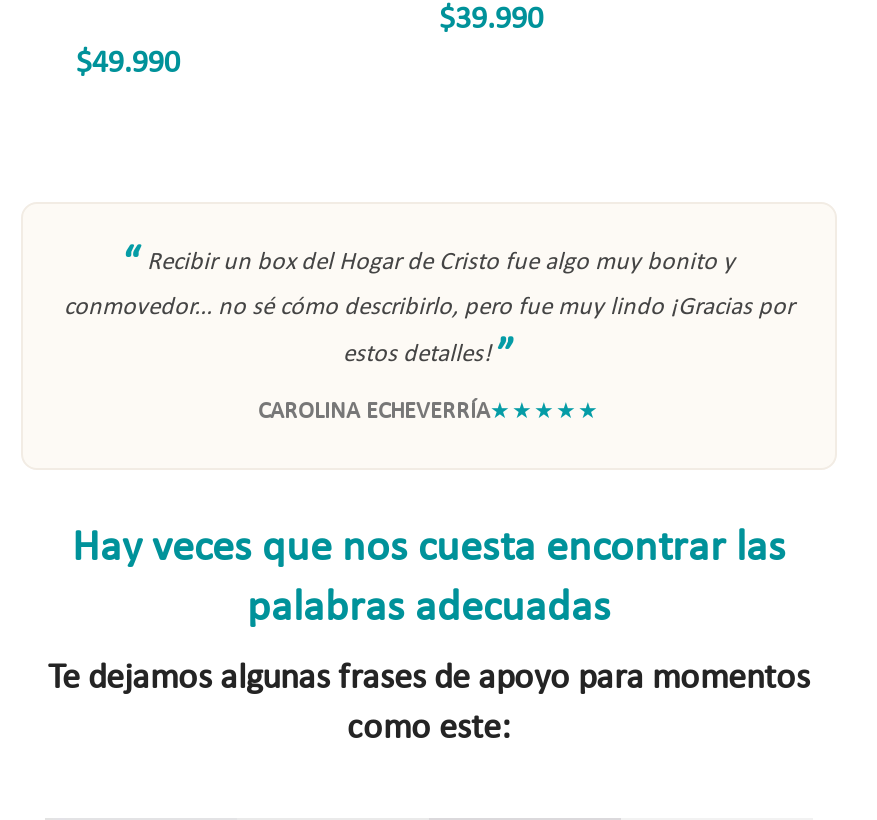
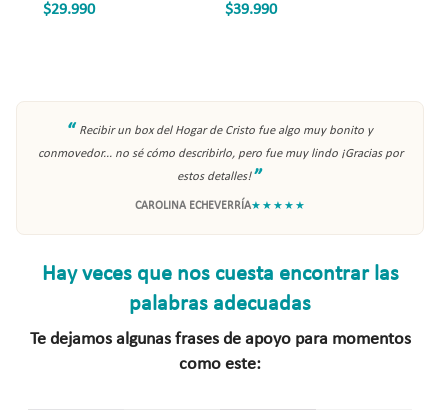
[76,49,180,81] $49.990 -> [43,2,95,18] $29.990

